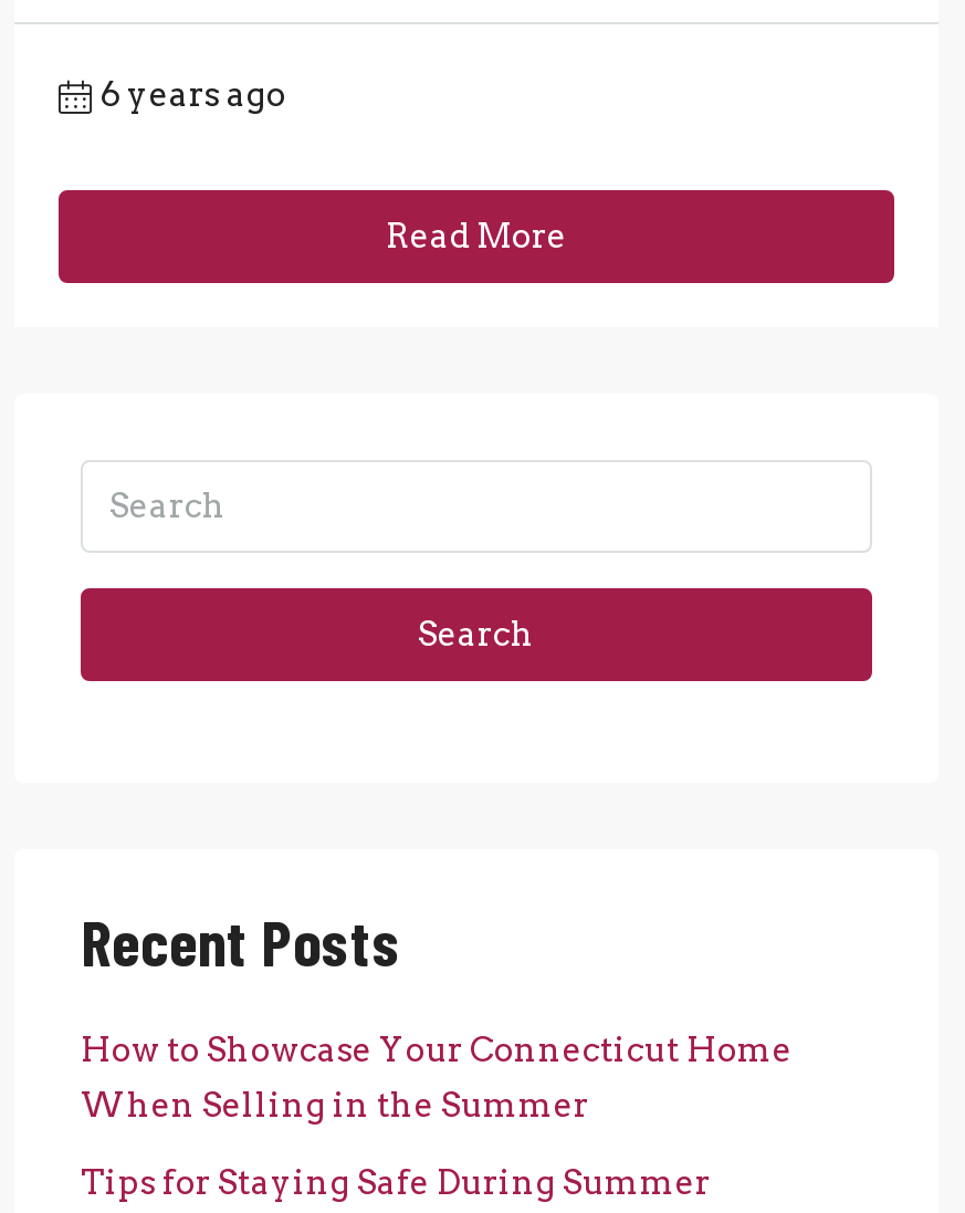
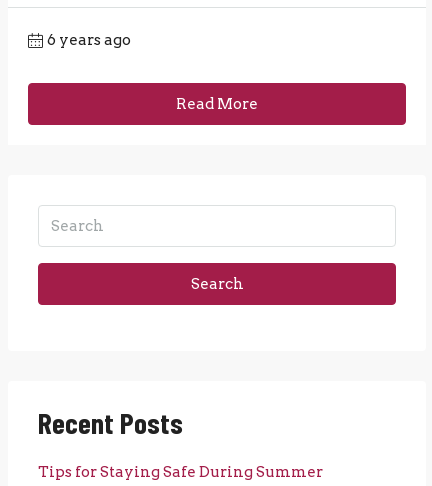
[81,1029,793,1125] How to Showcase Your Connecticut Home | When Selling in the Summer -> none

